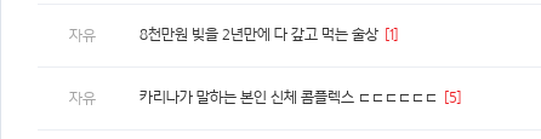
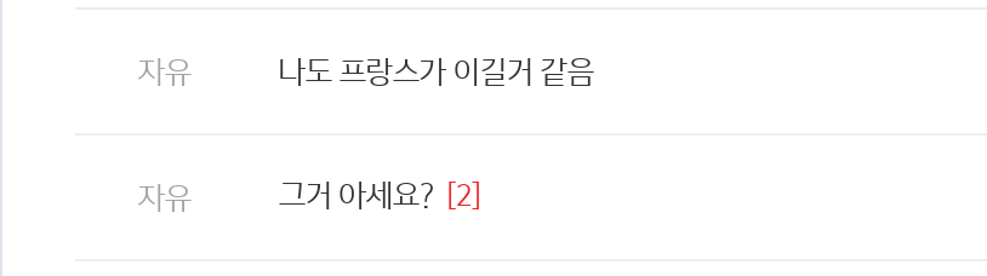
[139,25,398,44] 8천만원 빚을 2년만에 다 갚고 먹는 술상 [1] -> [279,53,594,90] 나도 프랑스가 이길거 같음
[139,88,461,106] 카리나가 말하는 본인 신체 콤플렉스 ㄷㄷㄷㄷㄷㄷ [5] -> [279,177,480,213] 그거 아세요? [2]

